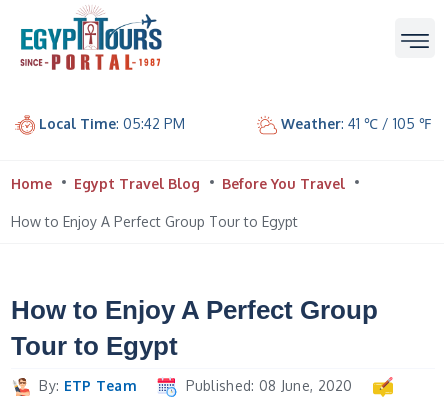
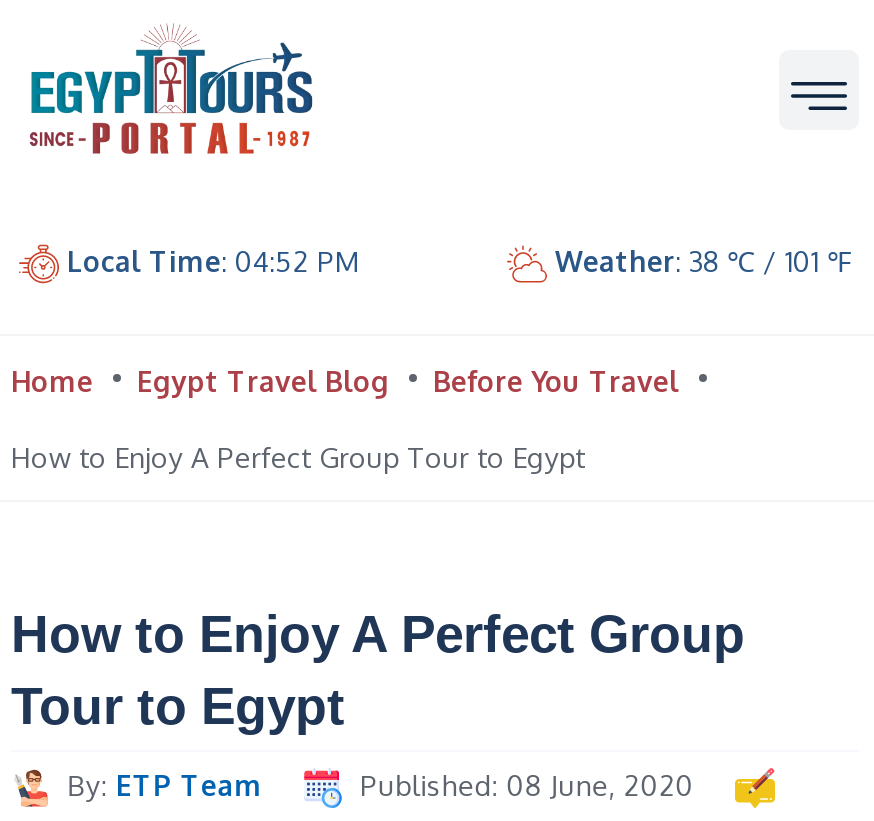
[39,115,185,132] Local Time: 05:42 PM -> [67,244,359,278] Local Time: 04:52 PM
[281,115,431,132] Weather: 41 ℃ / 105 ℉ -> [555,244,851,278] Weather: 38 ℃ / 101 ℉

